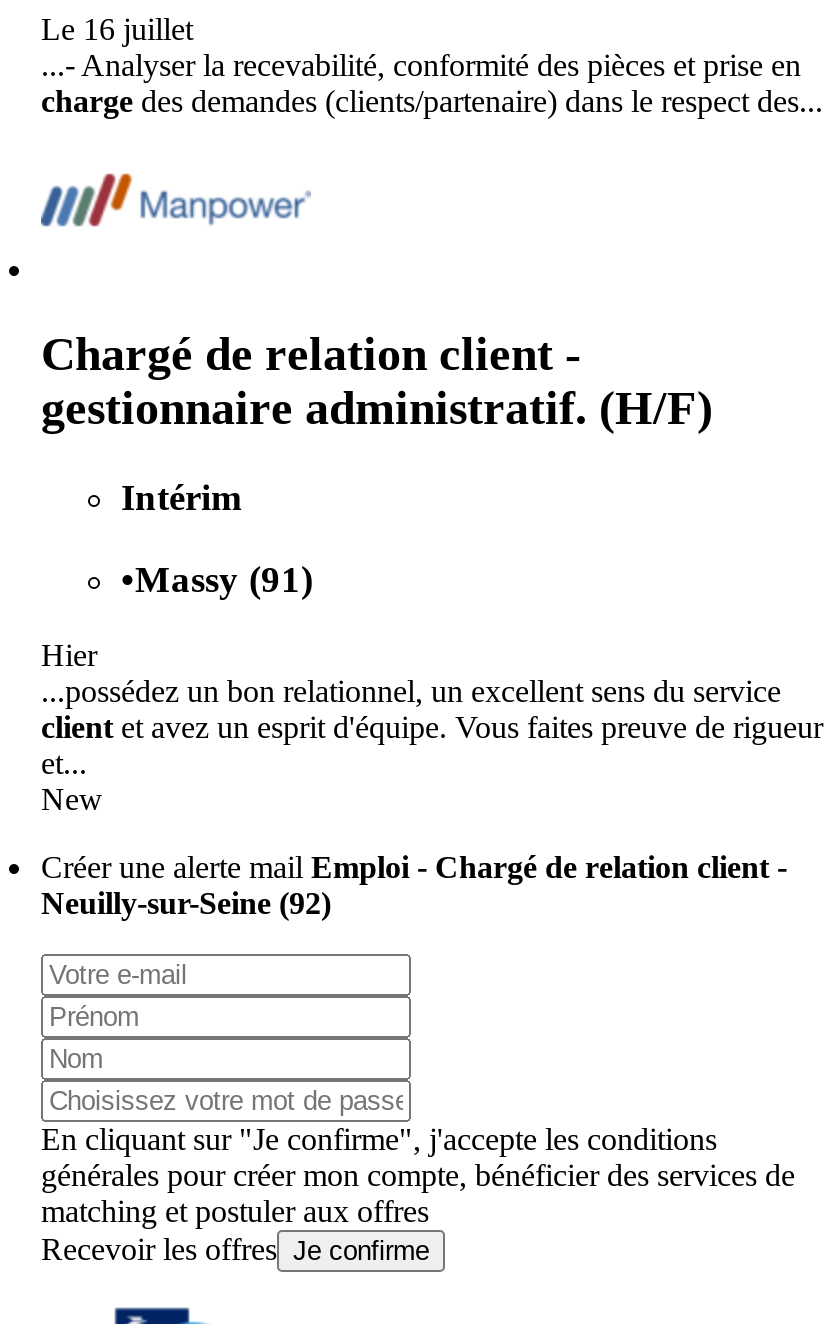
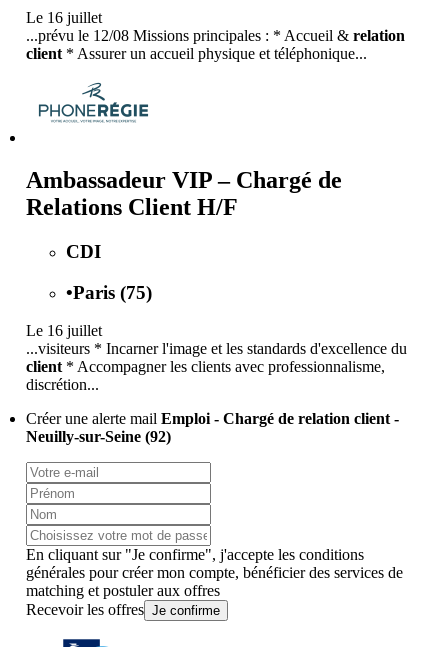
[41,48,823,118] ...- Analyser la recevabilité, conformité des pièces et prise en | charge des demandes (clients/partenaire) dans le respect des... -> [26,27,405,62] ...prévu le 12/08 Missions principales : * Accueil & relation | client * Assurer un accueil physique et téléphonique...
[39,172,311,238] [image] -> [38,82,149,123] [image]
[41,328,713,434] Chargé de relation client - | gestionnaire administratif. (H/F) -> [26,167,342,220] Ambassadeur VIP – Chargé de | Relations Client H/F
[121,476,243,518] Intérim -> [66,241,101,262] CDI
[121,557,313,599] •Massy (91) -> [66,282,152,303] •Paris (75)
[41,639,823,817] Hier | ...possédez un bon relationnel, un excellent sens du service | client et avez un esprit d'équipe. Vous faites preuve de rigueur | et... | New -> [26,322,407,393] Le 16 juillet | ...visiteurs * Incarner l'image et les standards d'excellence du | client * Accompagner les clients avec professionnalisme, | discrétion...

